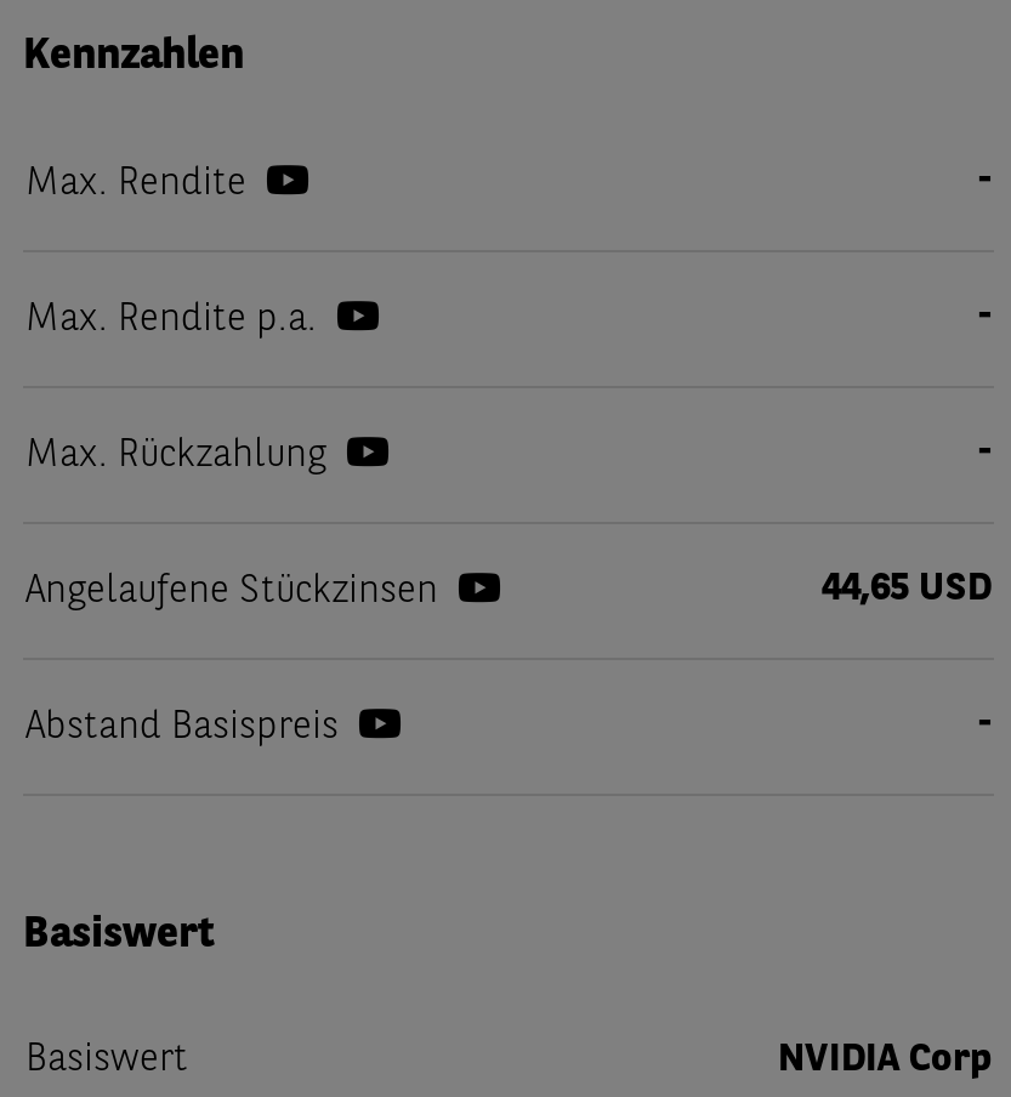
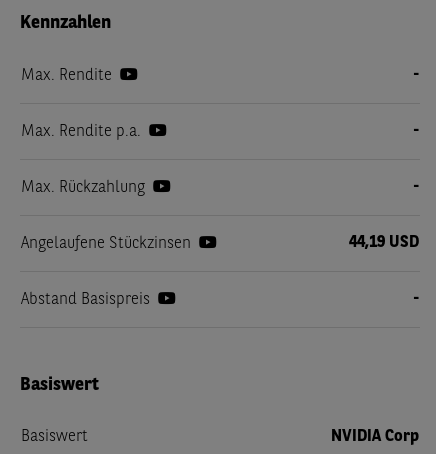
[822,569,992,608] 44,65 USD -> [349,235,419,251] 44,19 USD

